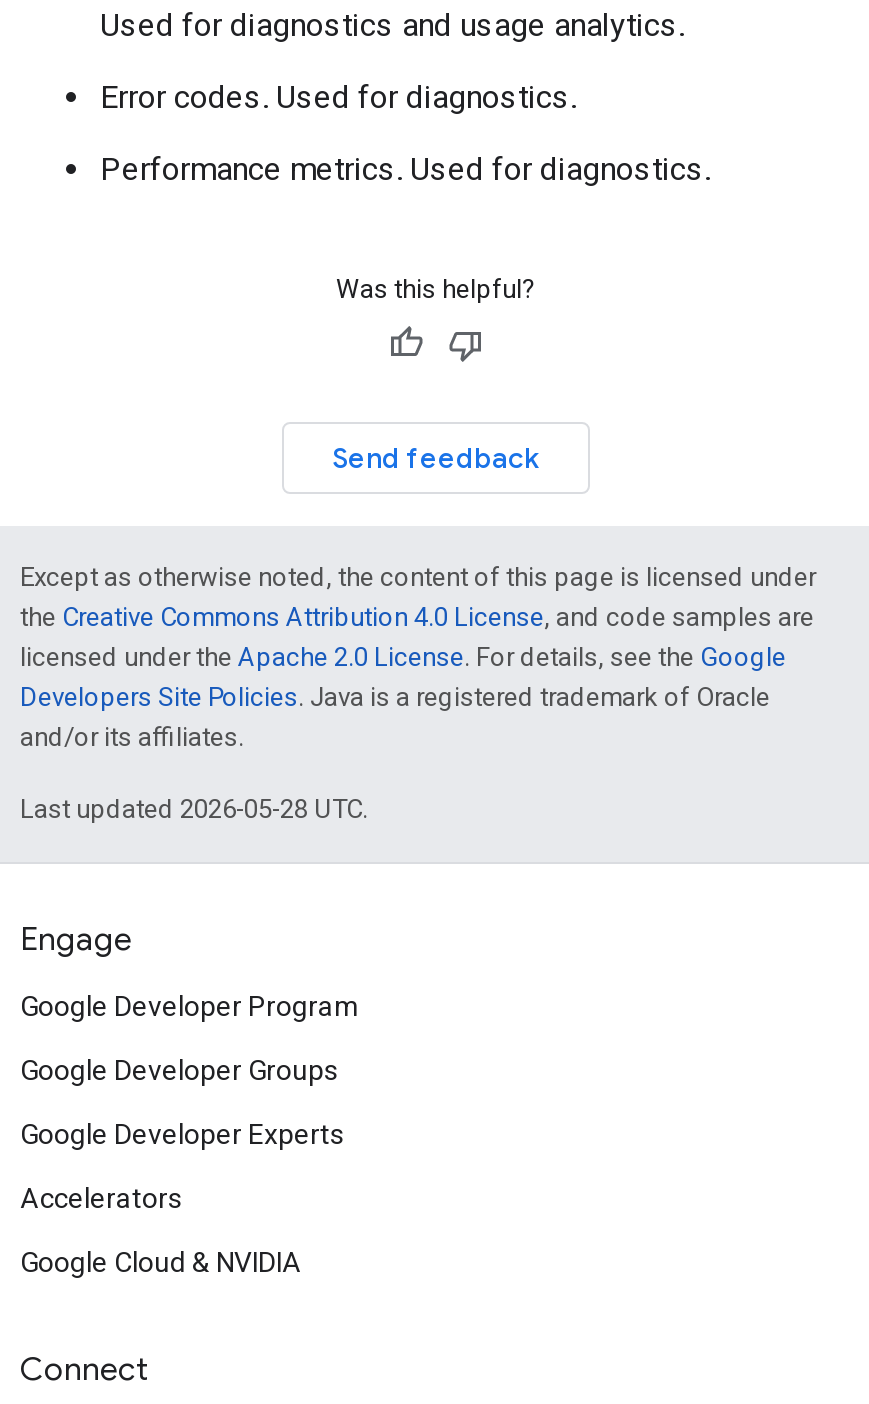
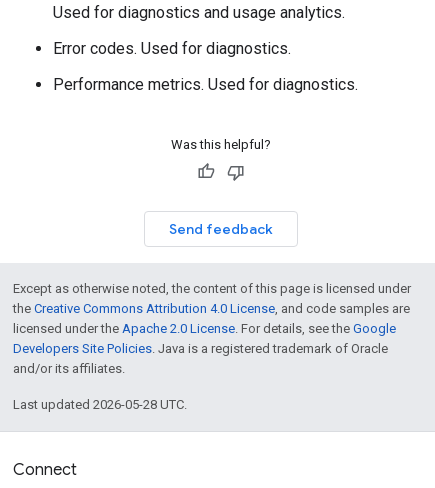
[20,920,360,1278] Engage | Google Developer Program | Google Developer Groups | Google Developer Experts | Accelerators | Google Cloud & NVIDIA -> none

